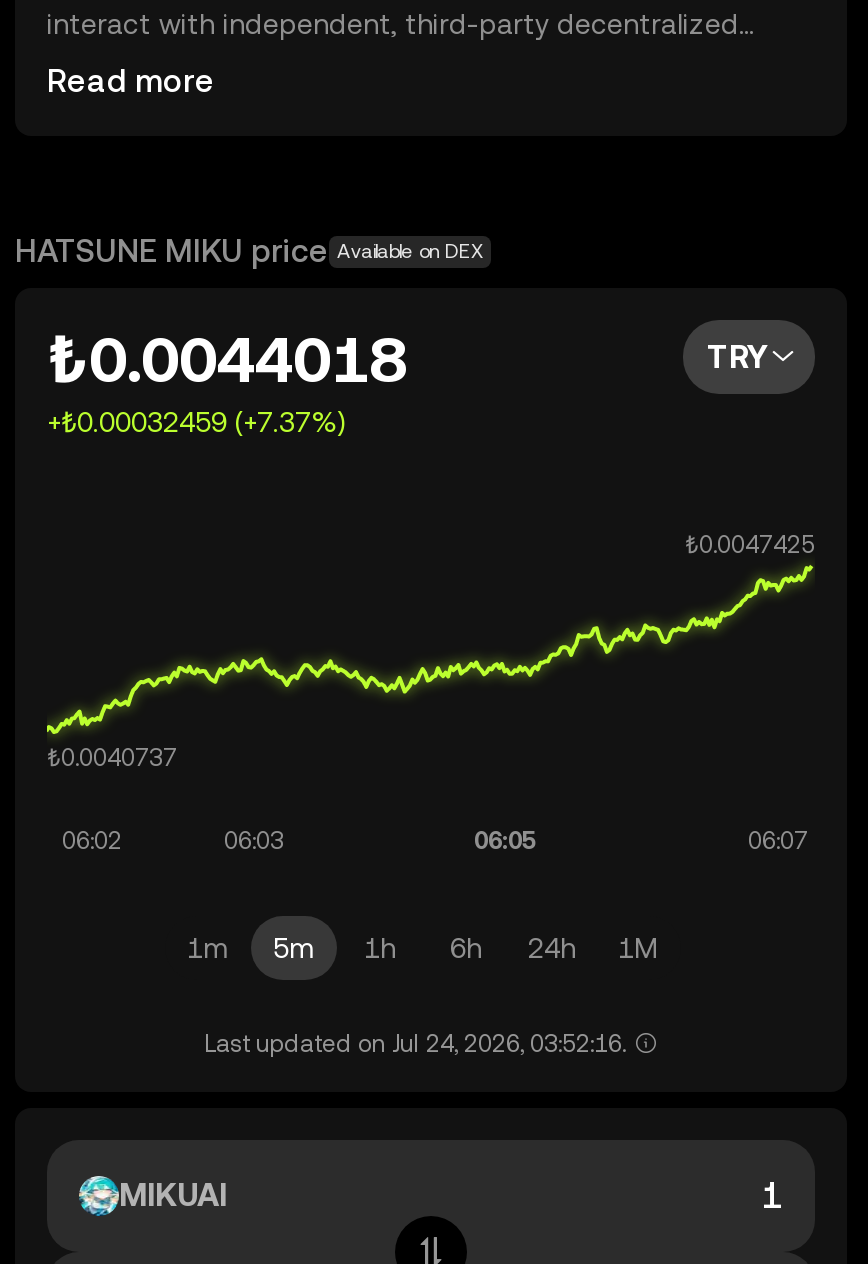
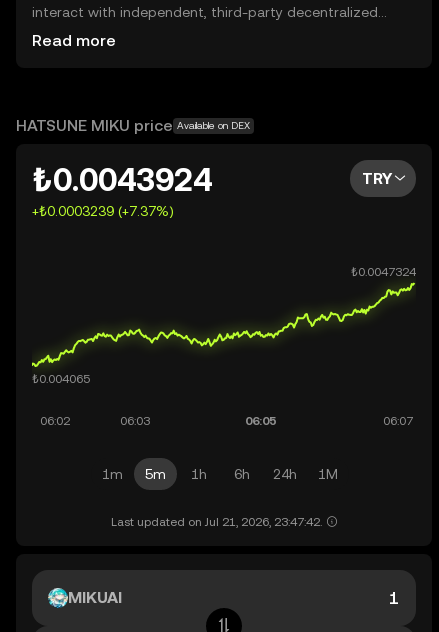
[47,322,407,396] ₺0.0044018 -> [32,161,212,198] ₺0.0043924
[47,406,347,438] +₺0.00032459 (+7.37%) -> [32,203,174,219] +₺0.0003239 (+7.37%)
[204,1030,626,1058] Last updated on Jul 24, 2026, 03:52:16. -> [110,515,321,529] Last updated on Jul 21, 2026, 23:47:42.

